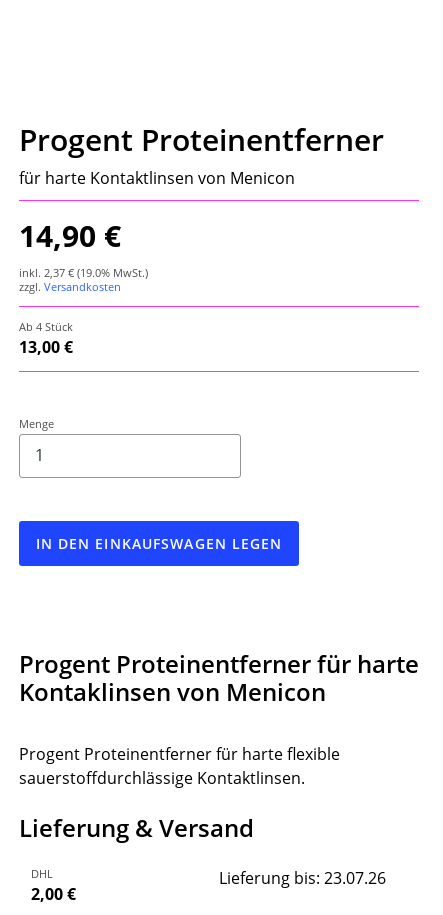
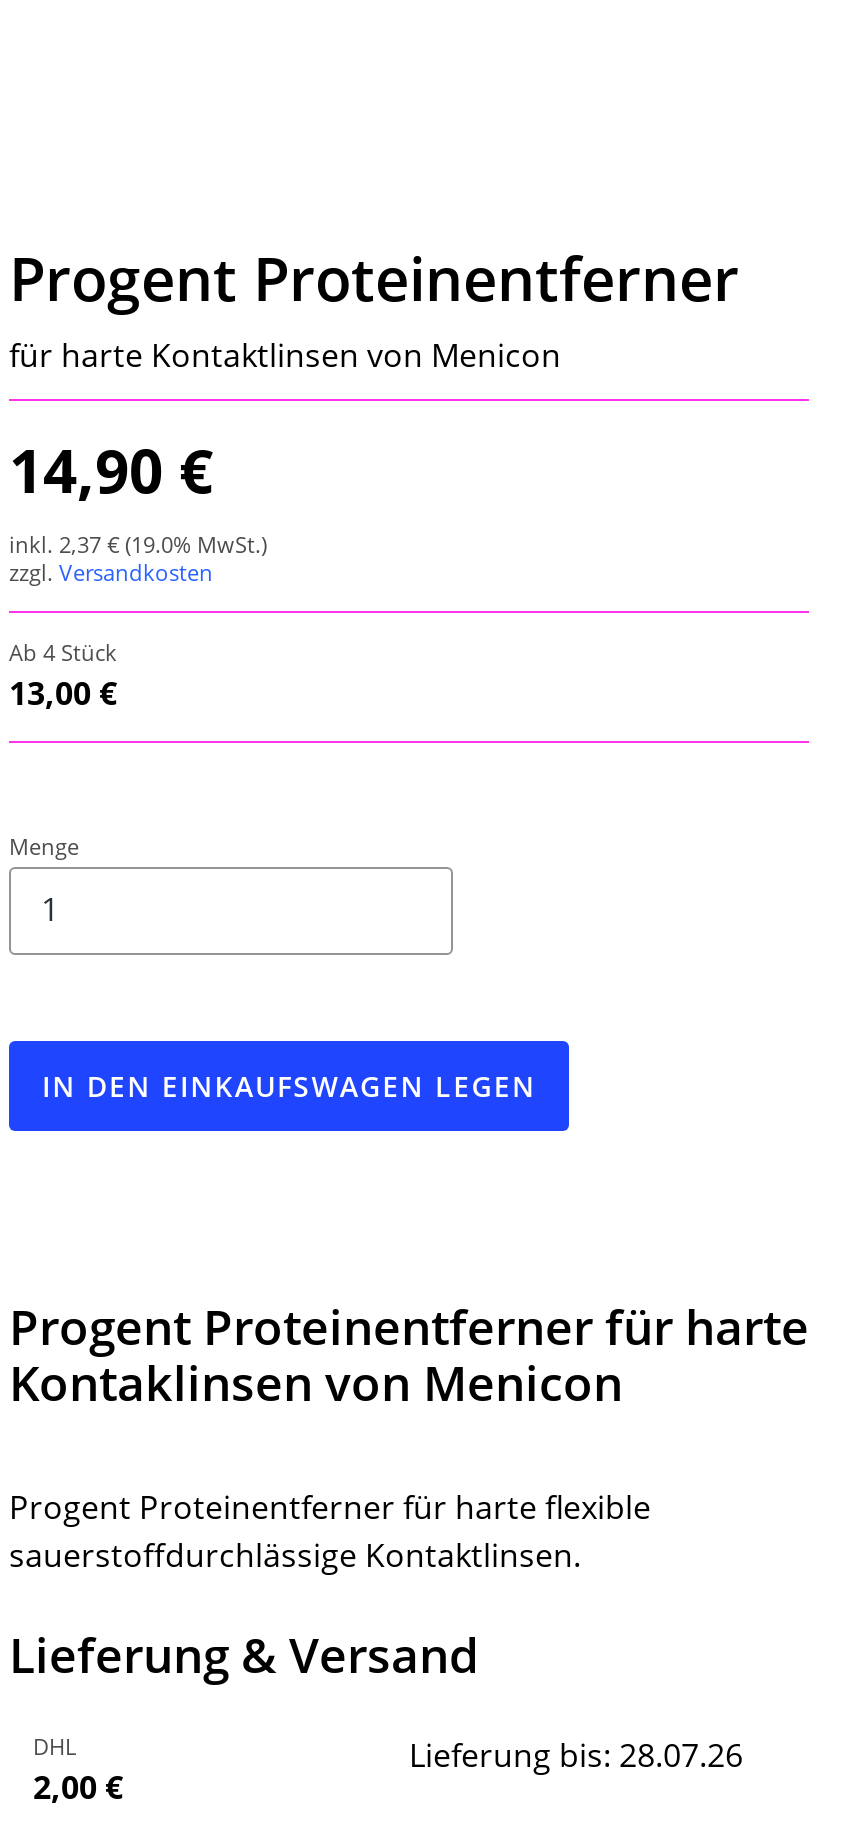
[219,867,386,889] Lieferung bis: 23.07.26 -> [409,1733,743,1777] Lieferung bis: 28.07.26

